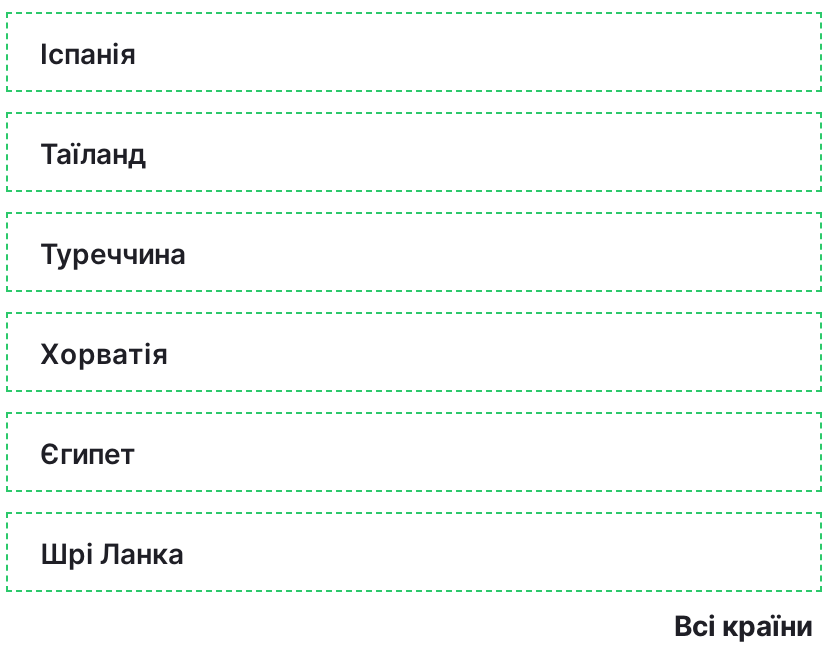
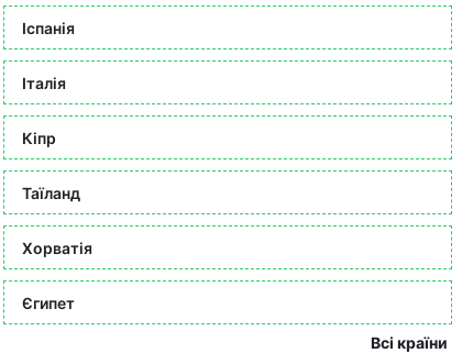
none -> [22,73,66,147] Італія | Кіпр
moved [40,135,146,169] -> [22,183,80,202]: Таїланд
[40,235,186,269] Туреччина -> none
moved [40,335,168,469] -> [22,238,92,312]: Хорватія | Єгипет
[40,535,184,569] Шрі Ланка -> none

